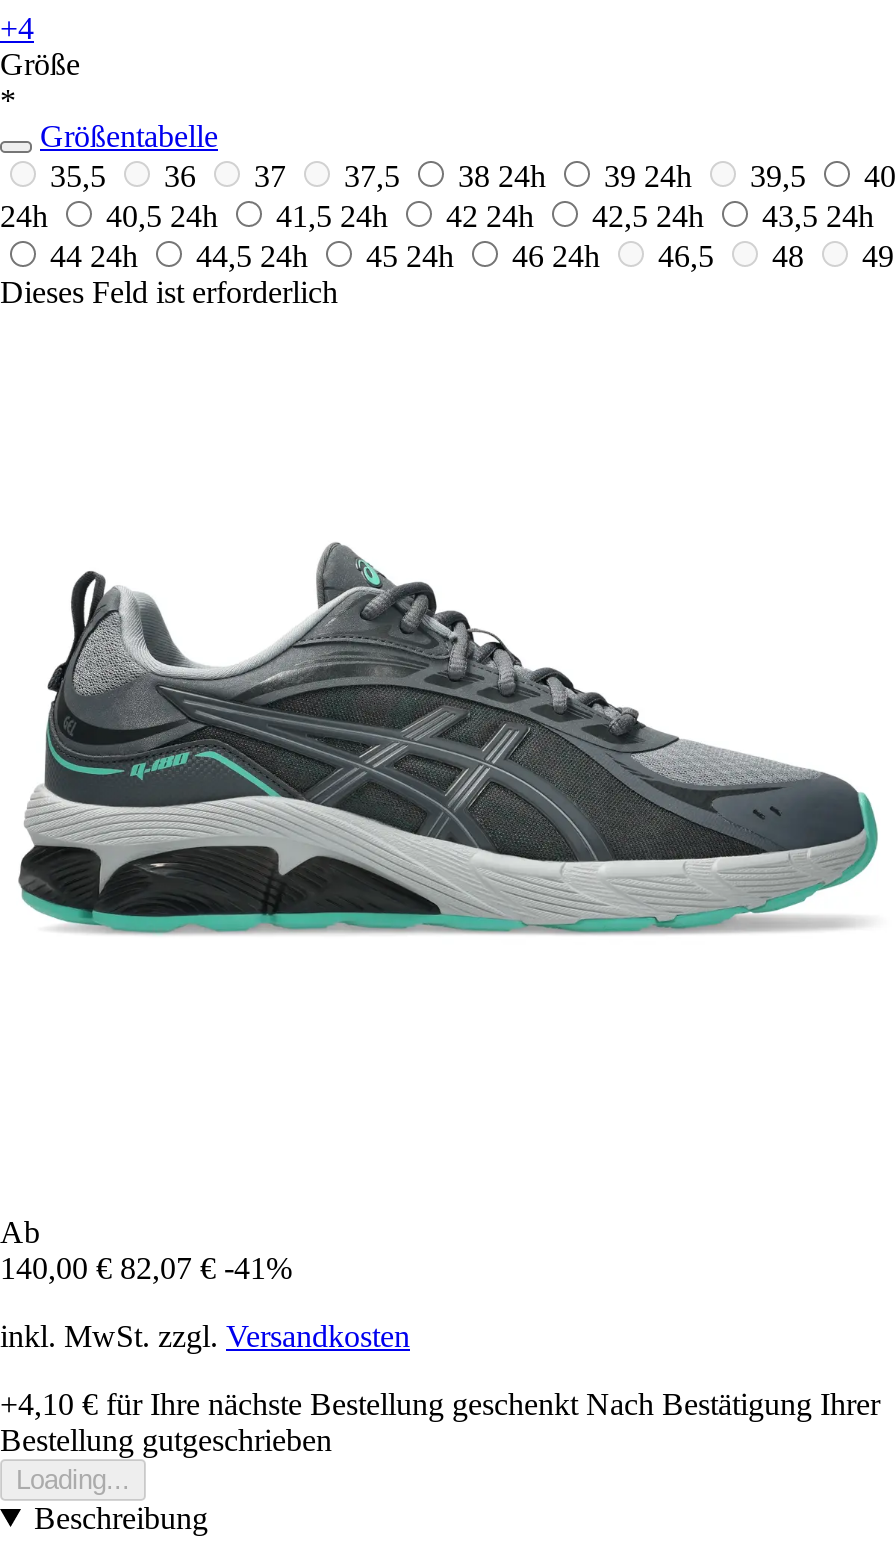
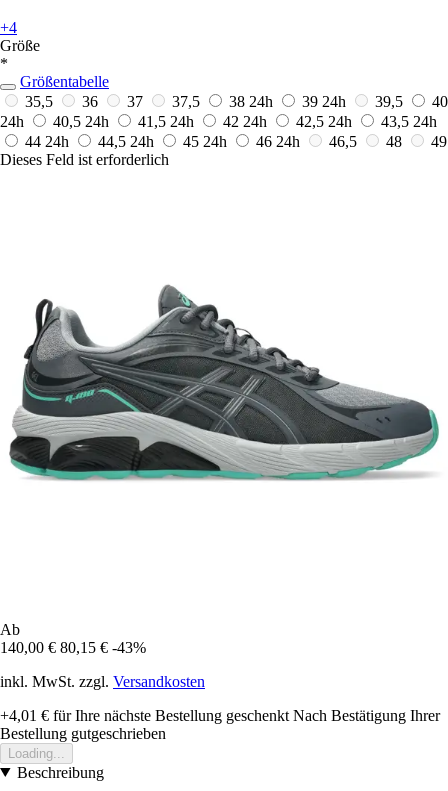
[0,1251,292,1285] 140,00 € 82,07 € -41% -> [0,639,146,656] 140,00 € 80,15 € -43%
[0,1387,880,1421] +4,10 €für Ihre nächste Bestellung geschenkt Nach Bestätigung Ihrer -> [0,707,440,724] +4,01 €für Ihre nächste Bestellung geschenkt Nach Bestätigung Ihrer

